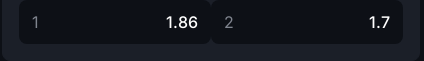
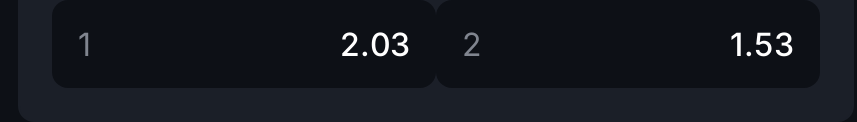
[166,12,234,32] 1.86 2 -> [340,24,482,64] 2.03 2
[369,12,390,32] 1.7 -> [730,24,794,64] 1.53

